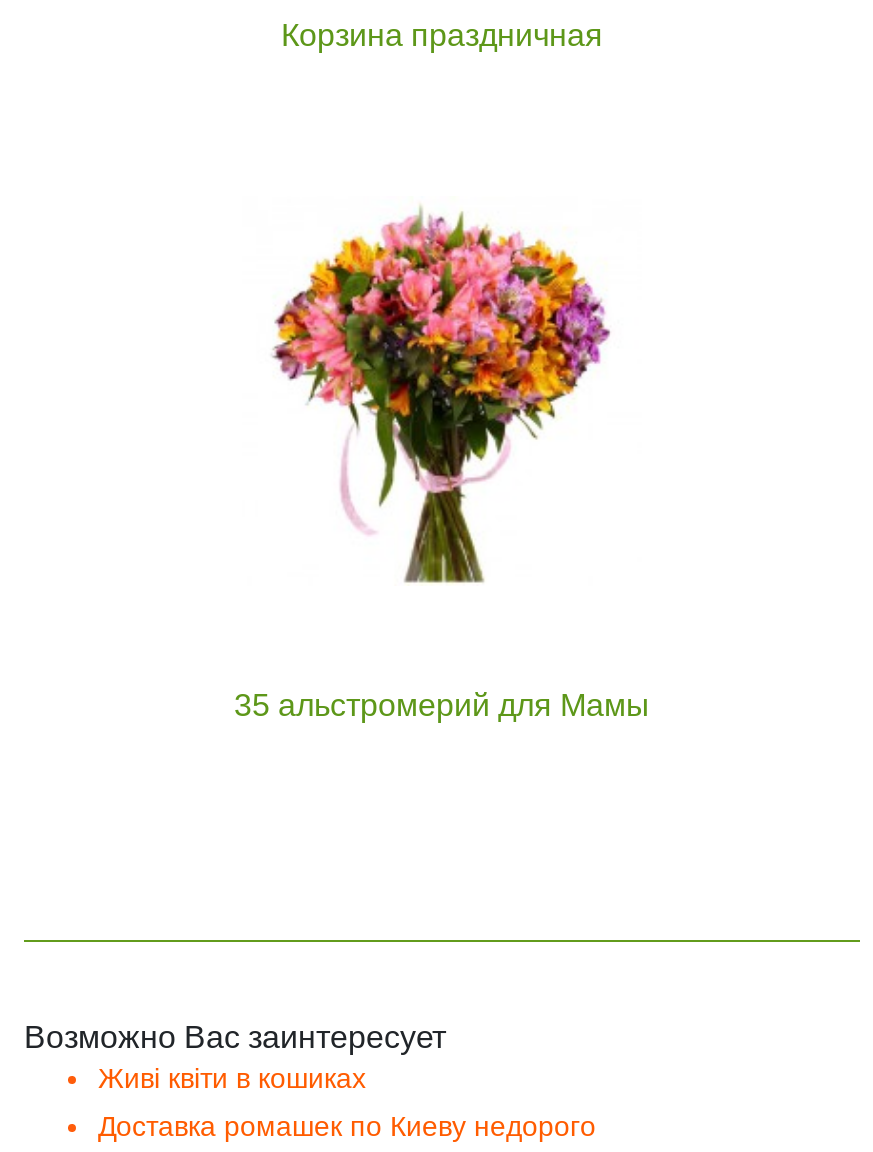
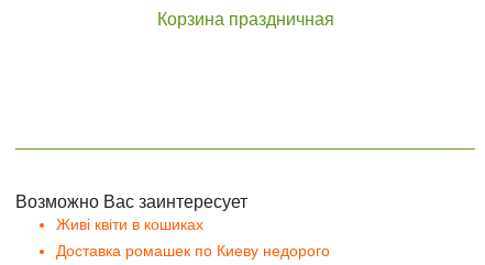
[274,206,612,584] [image] -> none
[234,688,650,722] 35 альстромерий для Мамы -> none

